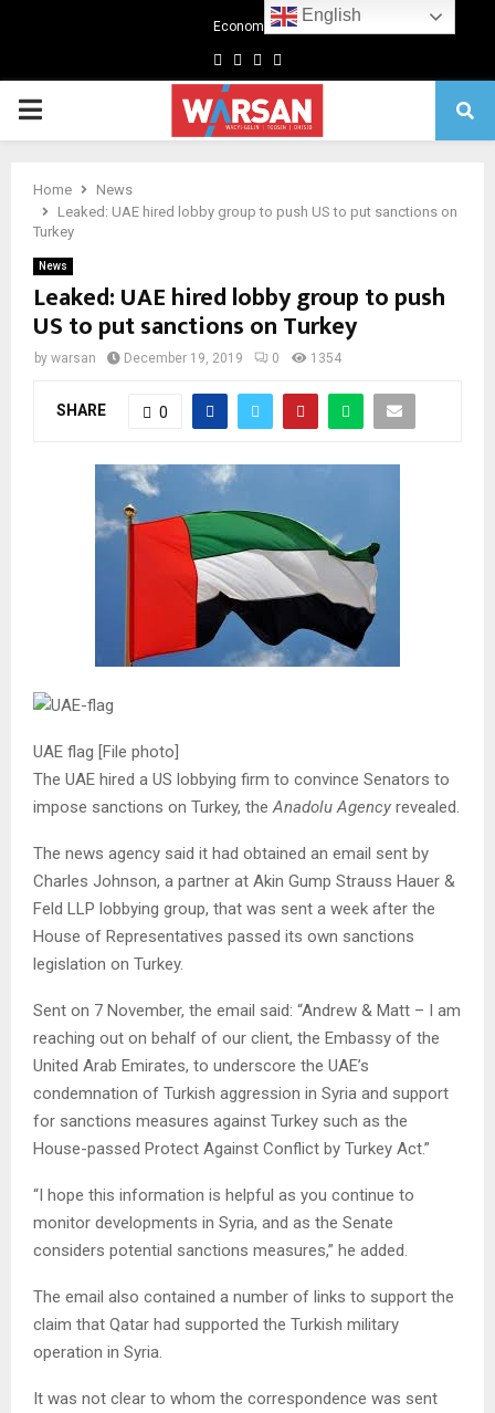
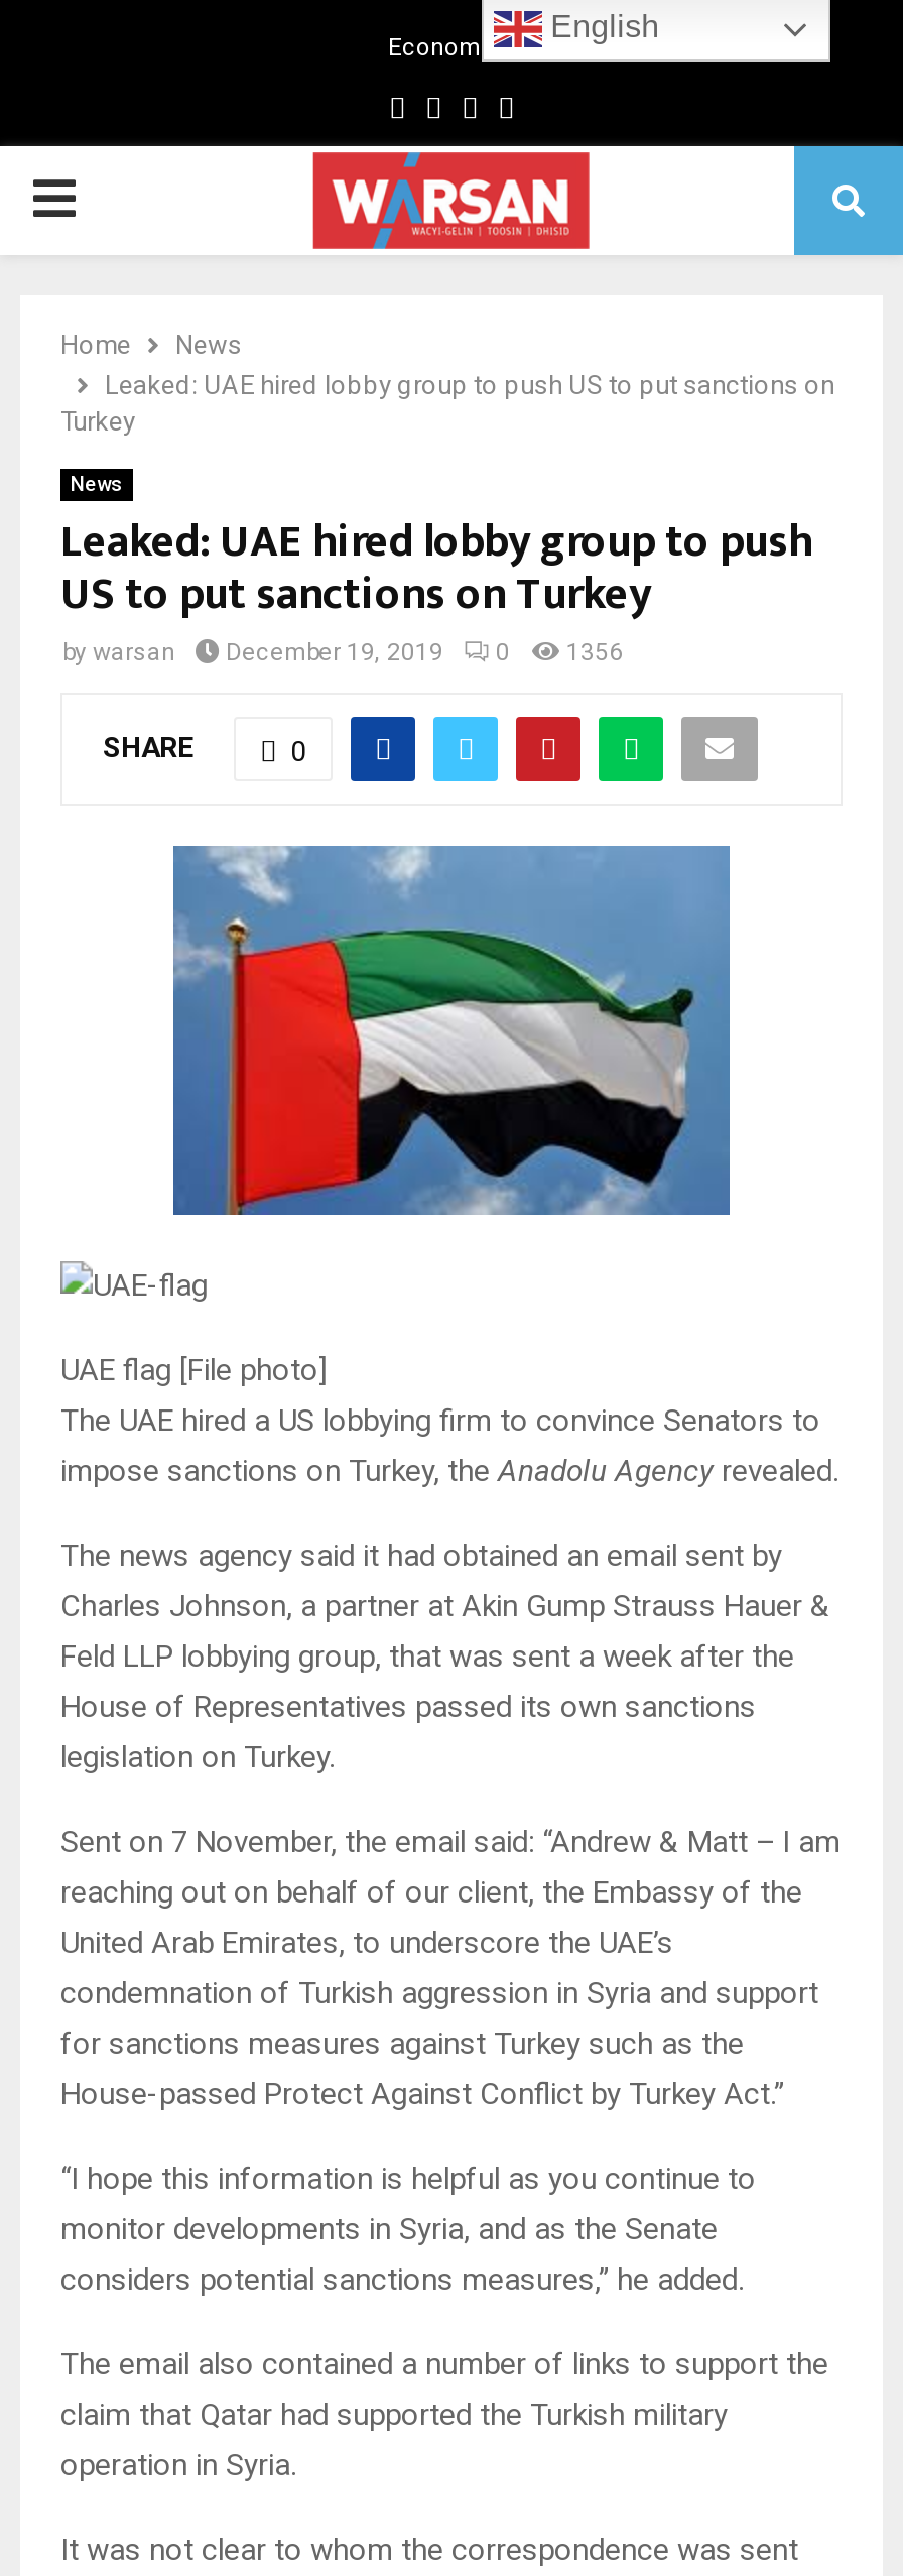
[34,350,341,366] by warsan December 19, 2019 0 1354 -> [62,638,623,666] by warsan December 19, 2019 0 1356

